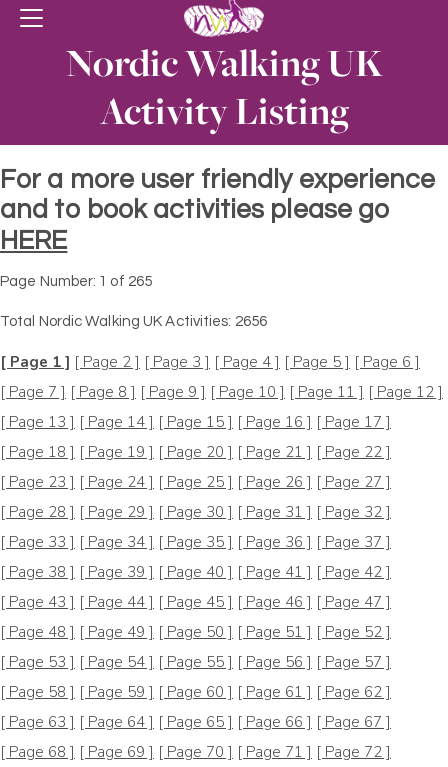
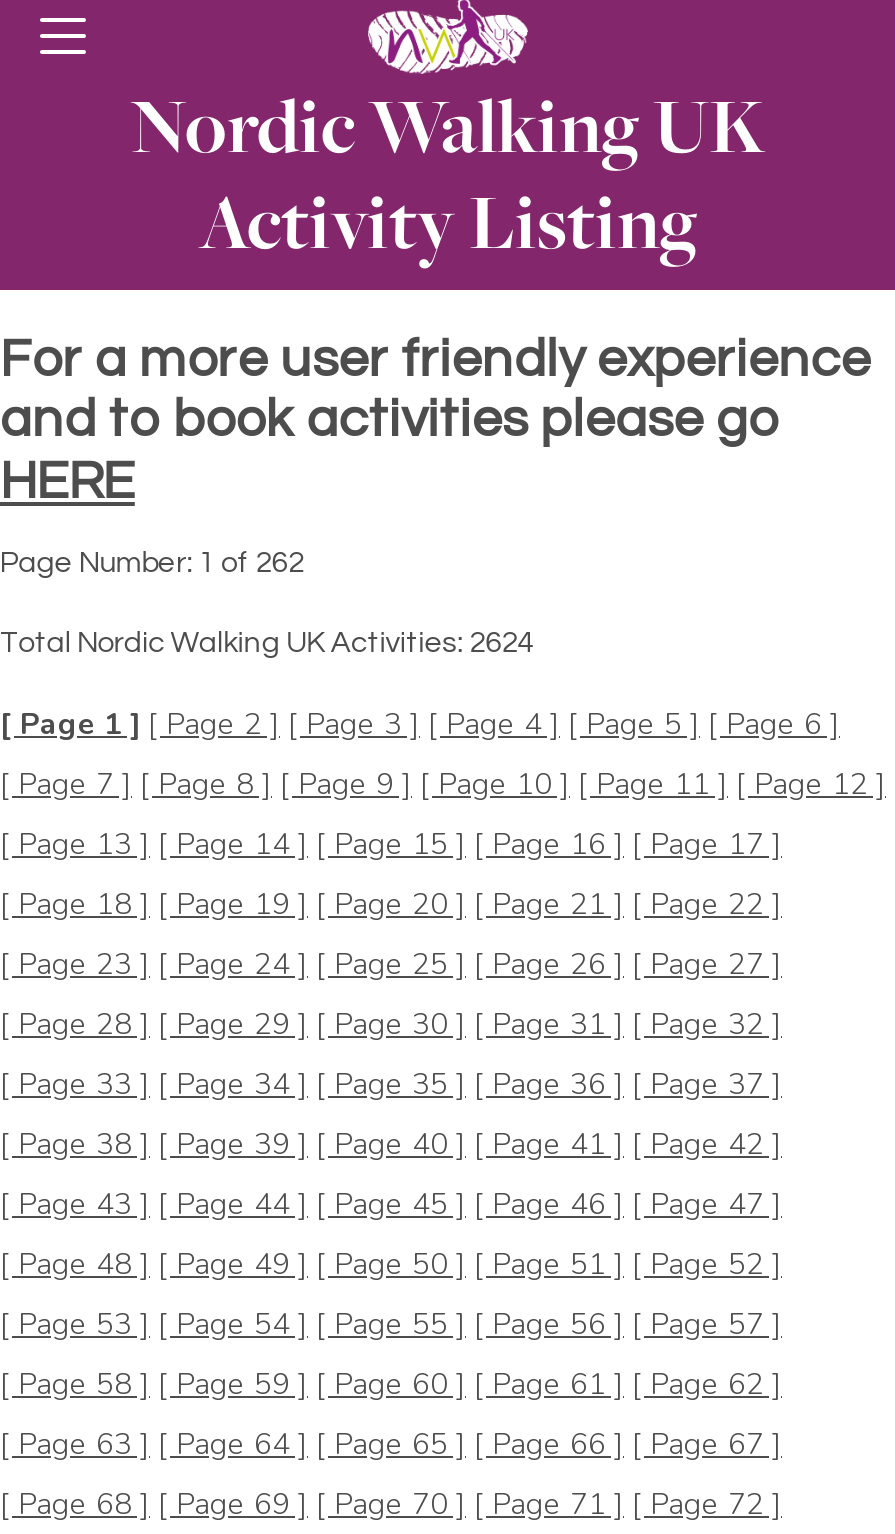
[0,274,152,289] Page Number: 1 of 265 -> [0,548,304,578] Page Number: 1 of 262
[0,314,267,329] Total Nordic Walking UK Activities: 2656 -> [0,628,534,658] Total Nordic Walking UK Activities: 2624

